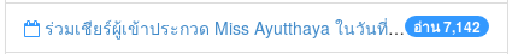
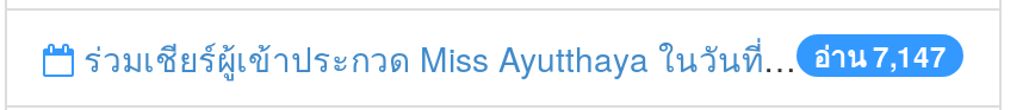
[413,16,481,37] อ่าน 7,142 -> [813,34,947,77] อ่าน 7,147

